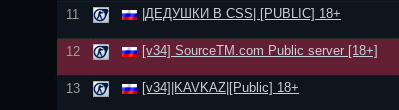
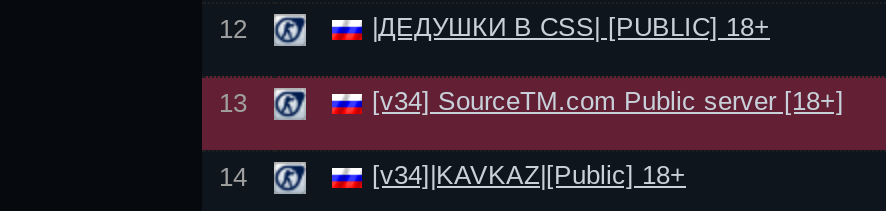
[66,7,79,22] 11 -> [219,14,247,44] 12
[65,44,79,59] 12 -> [219,88,247,118] 13
[65,81,79,96] 13 -> [219,162,247,192] 14

